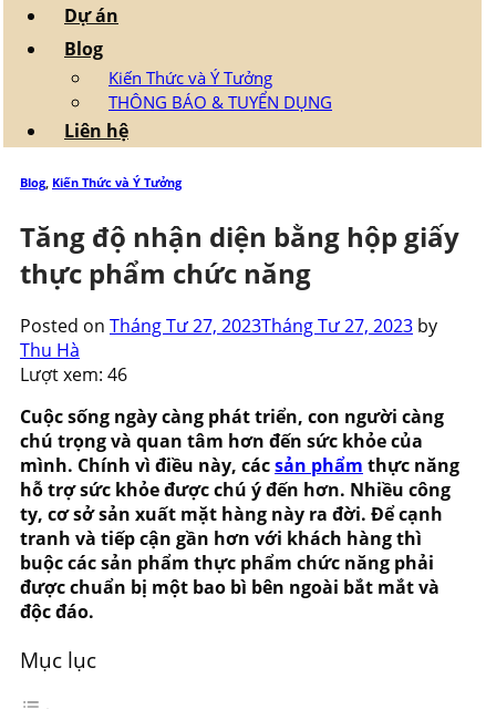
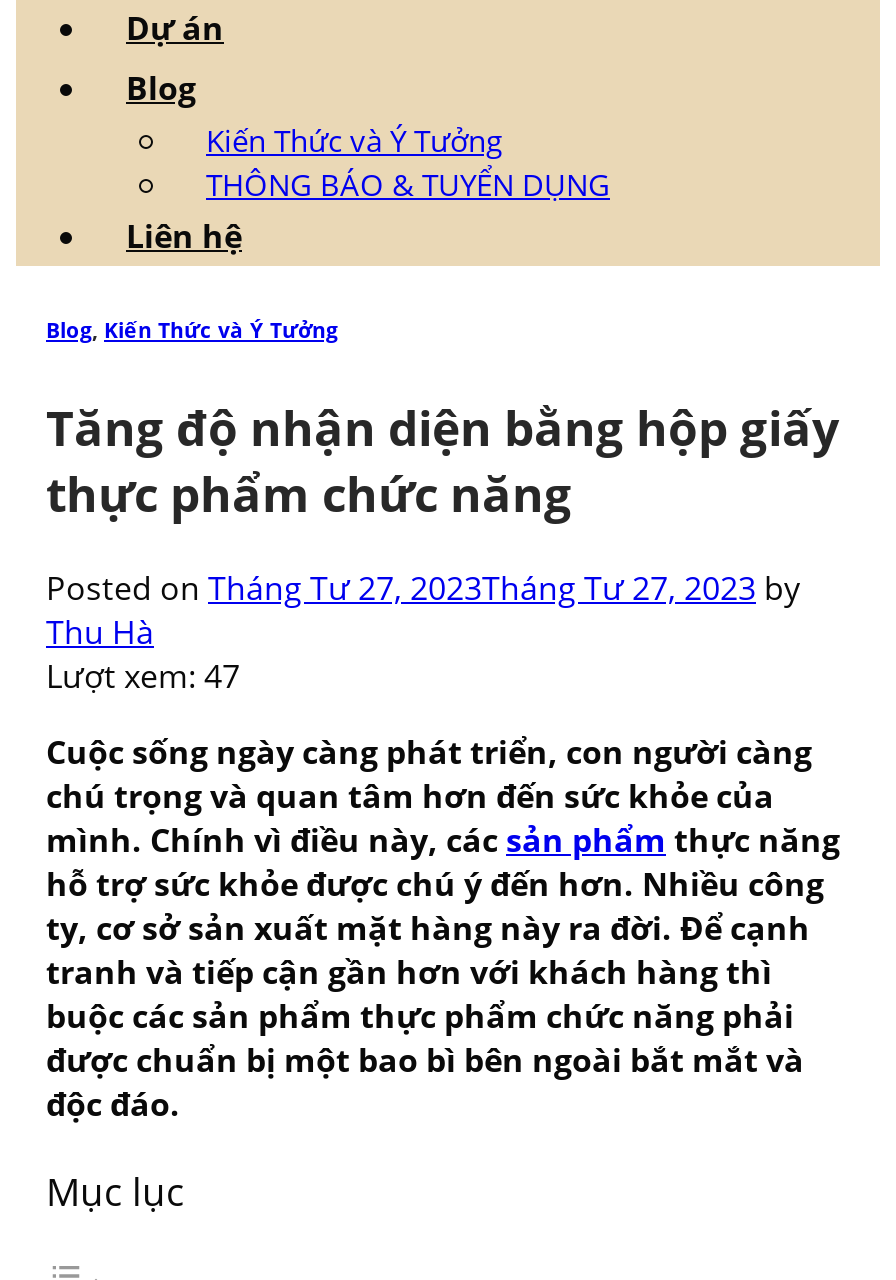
[20,362,127,386] Lượt xem: 46 -> [46,654,240,698] Lượt xem: 47

